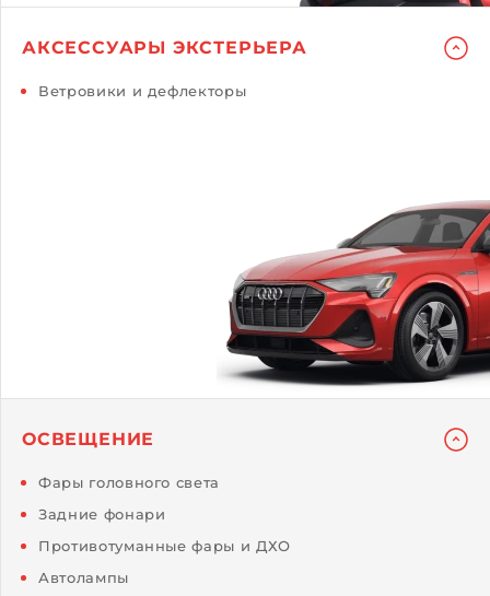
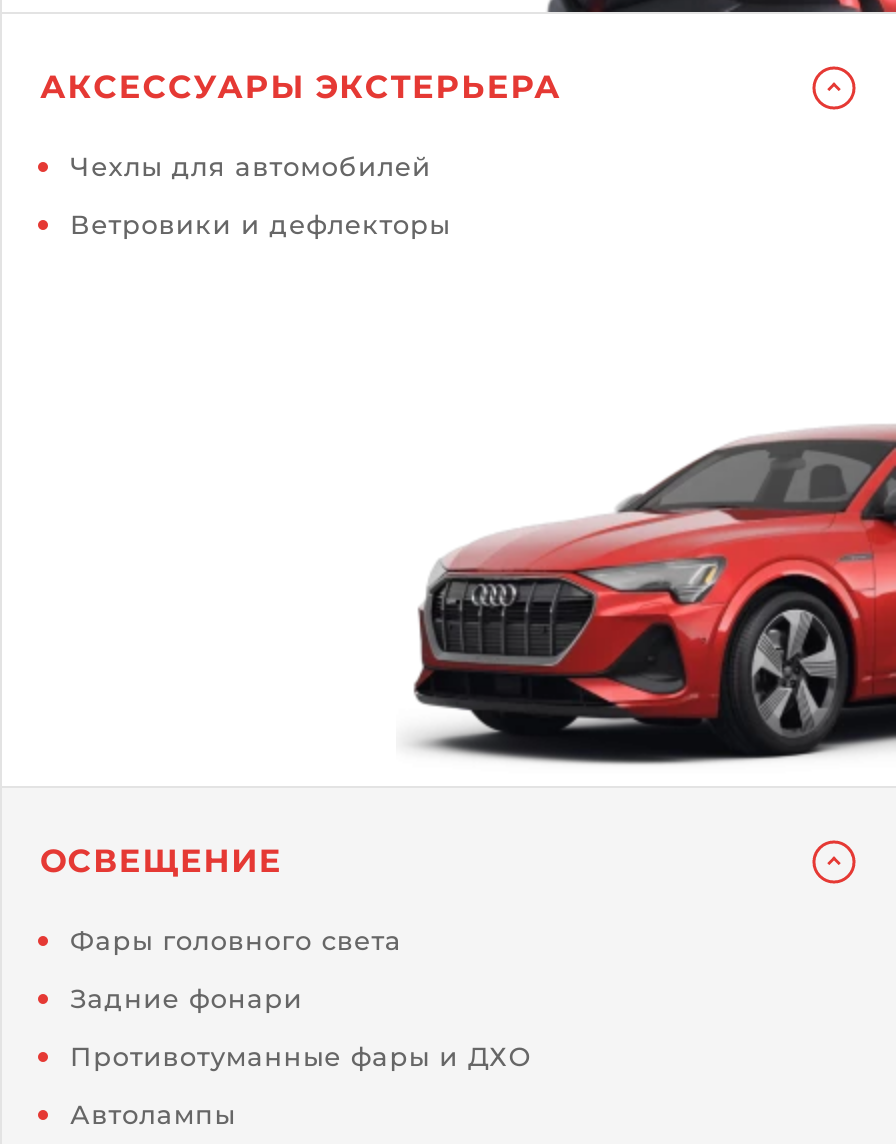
none -> [70,151,431,183] Чехлы для автомобилей

